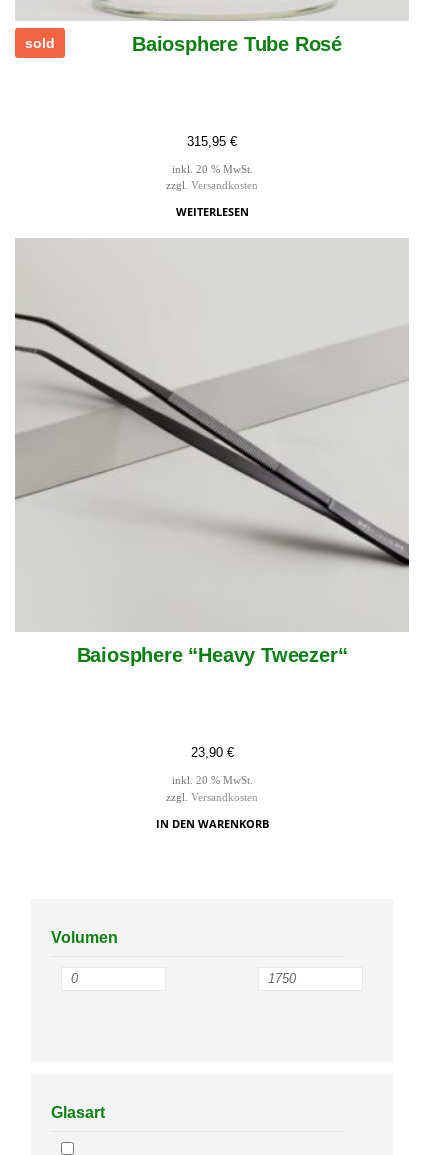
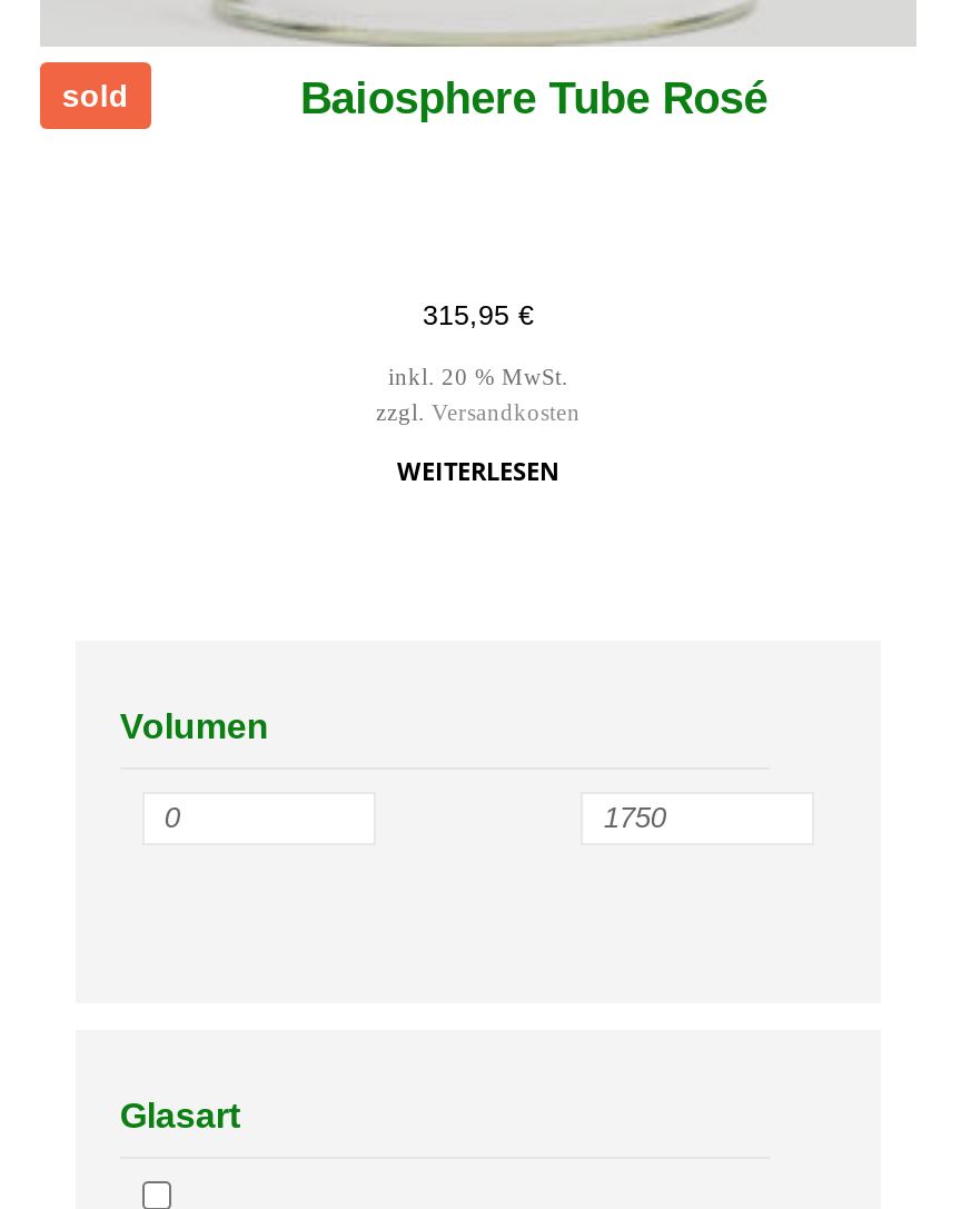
[14,238,410,666] [image] | Baiosphere “Heavy Tweezer“ -> none
[155,746,268,830] 23,90 € | inkl. 20 % MwSt. | zzgl. Versandkosten | IN DEN WARENKORB -> none

